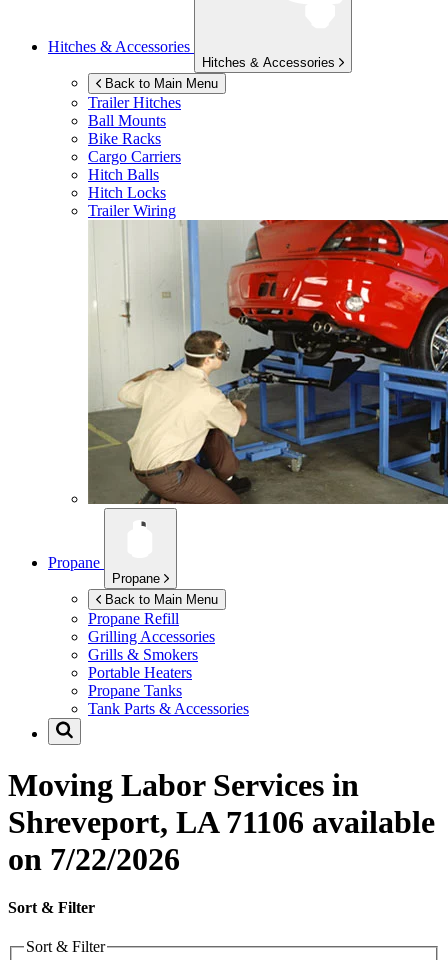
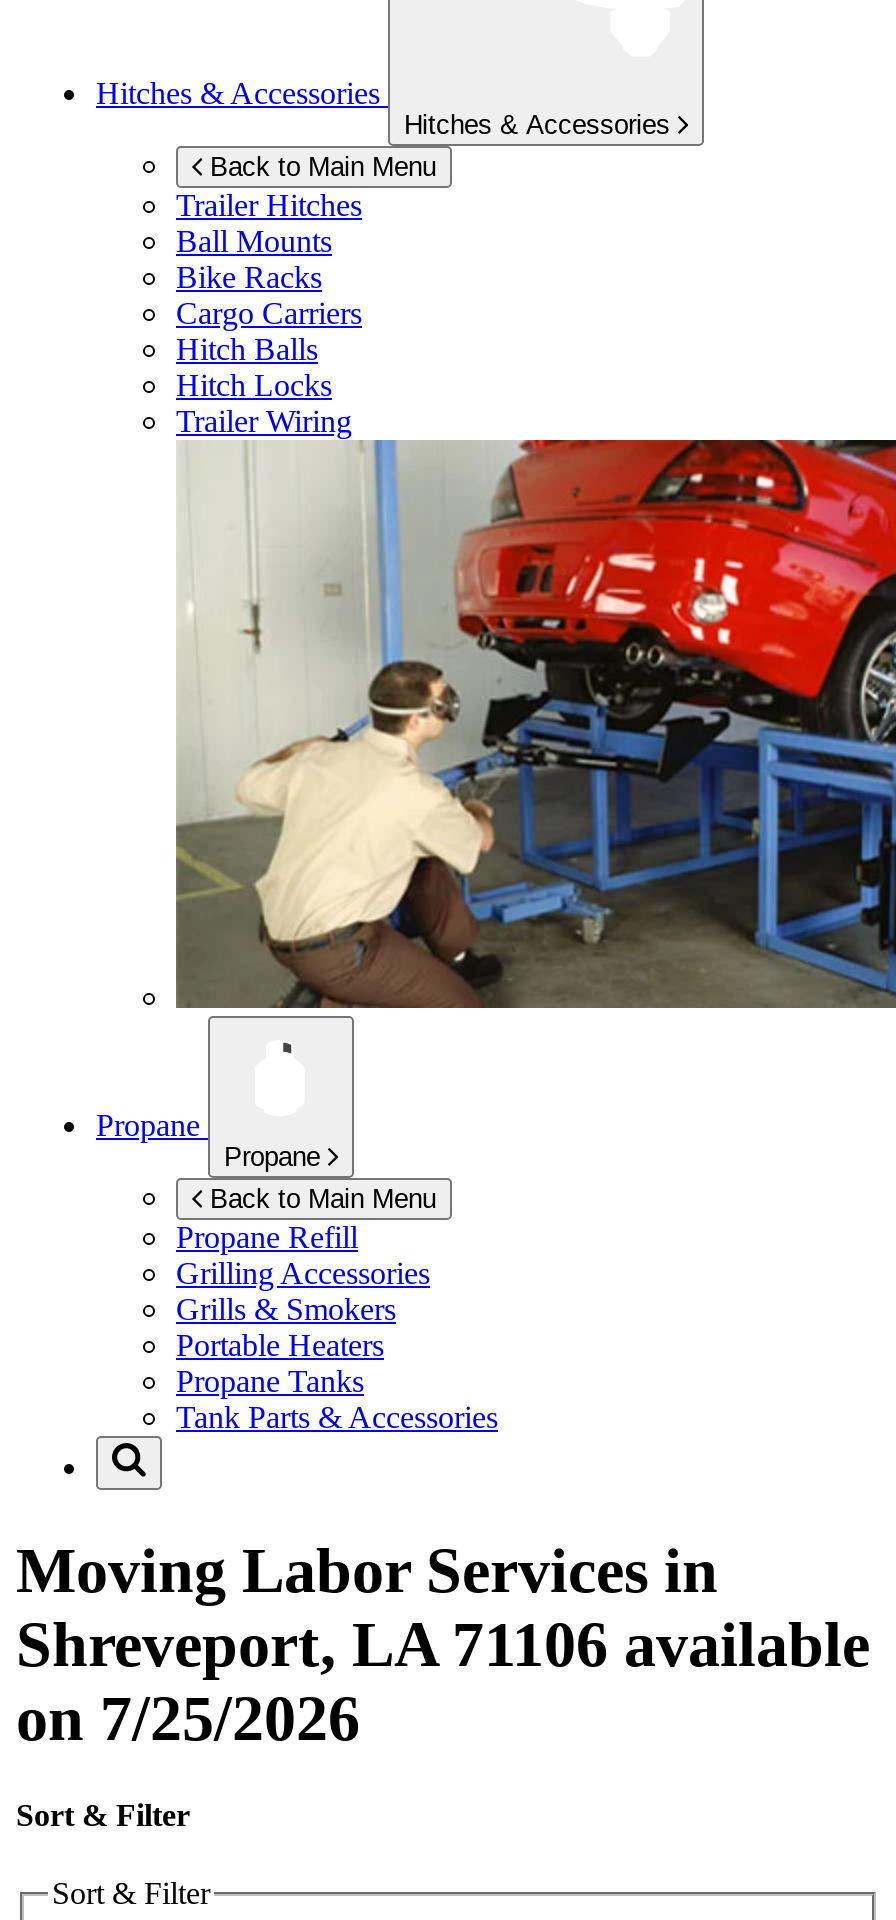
[8,841,180,877] on 7/22/2026 -> [16,1681,360,1753] on 7/25/2026

